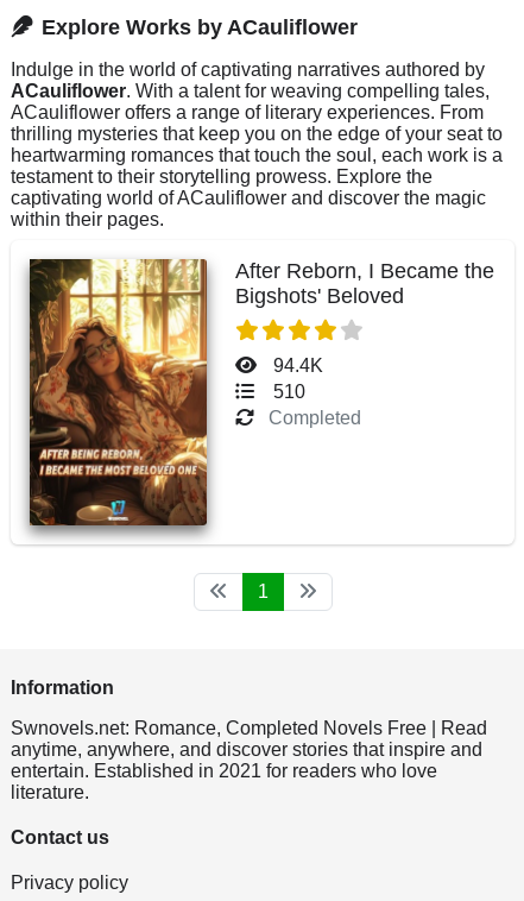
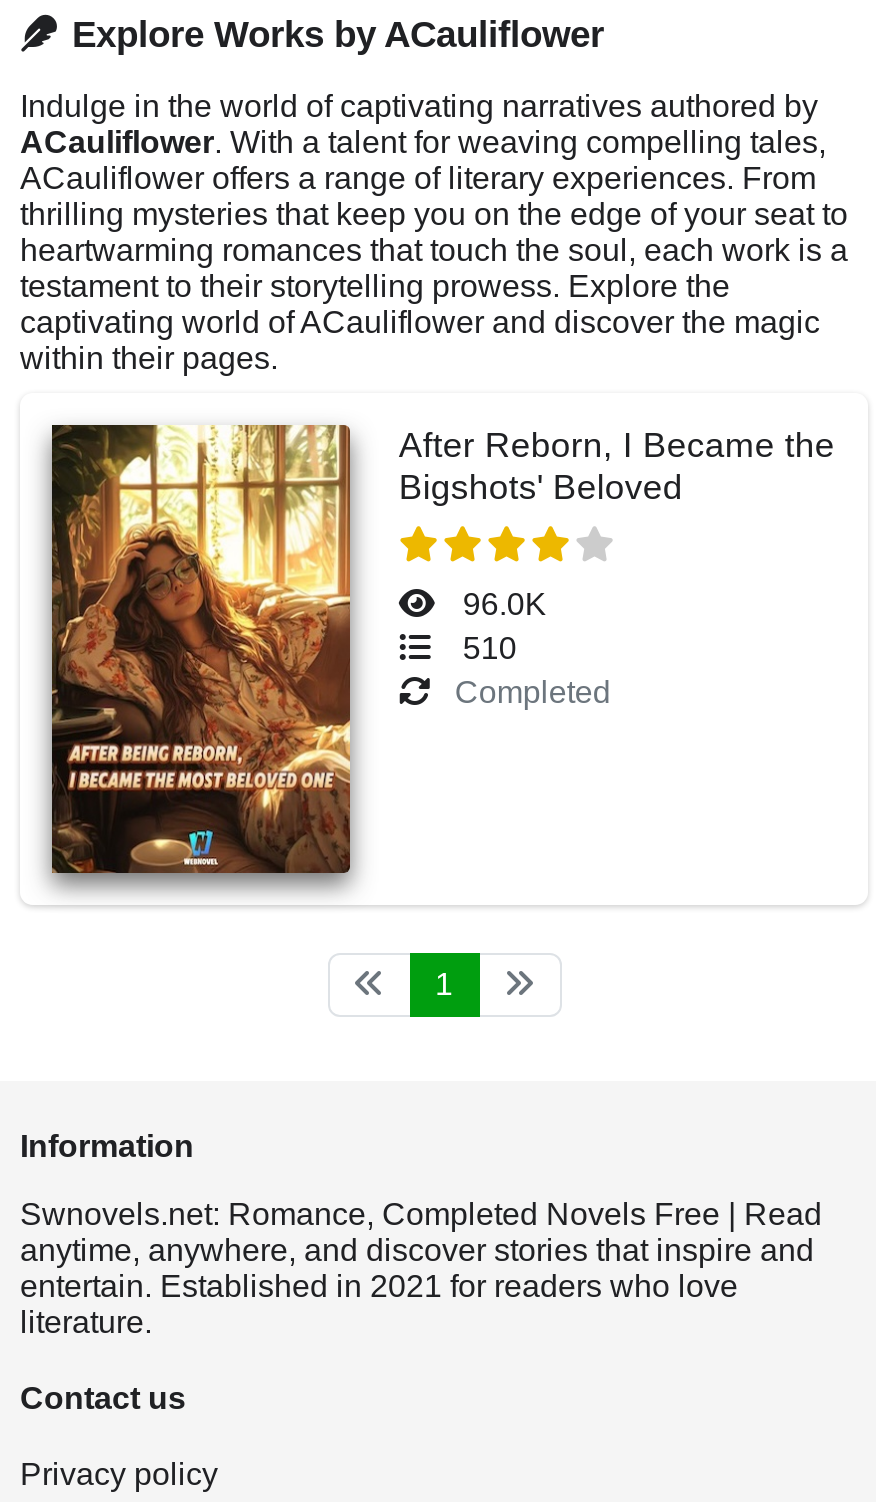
[274,355,324,376] 94.4K -> [463,587,547,621] 96.0K

